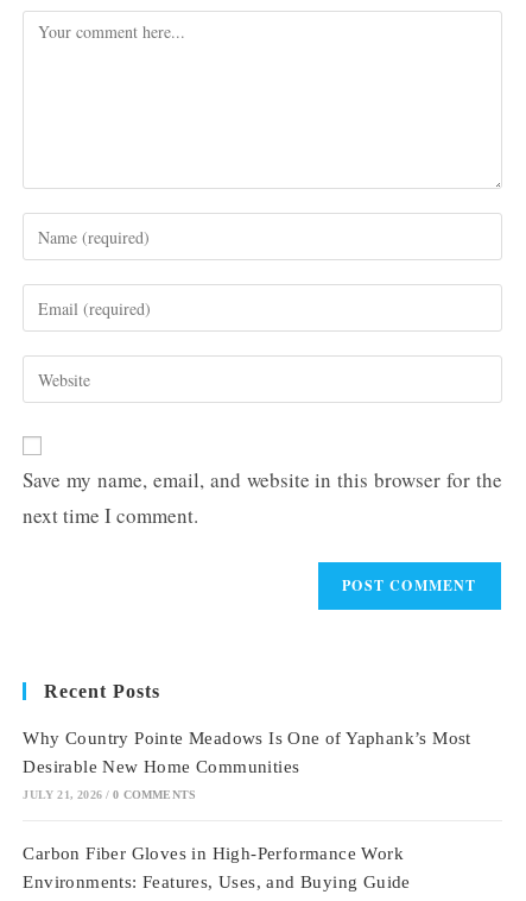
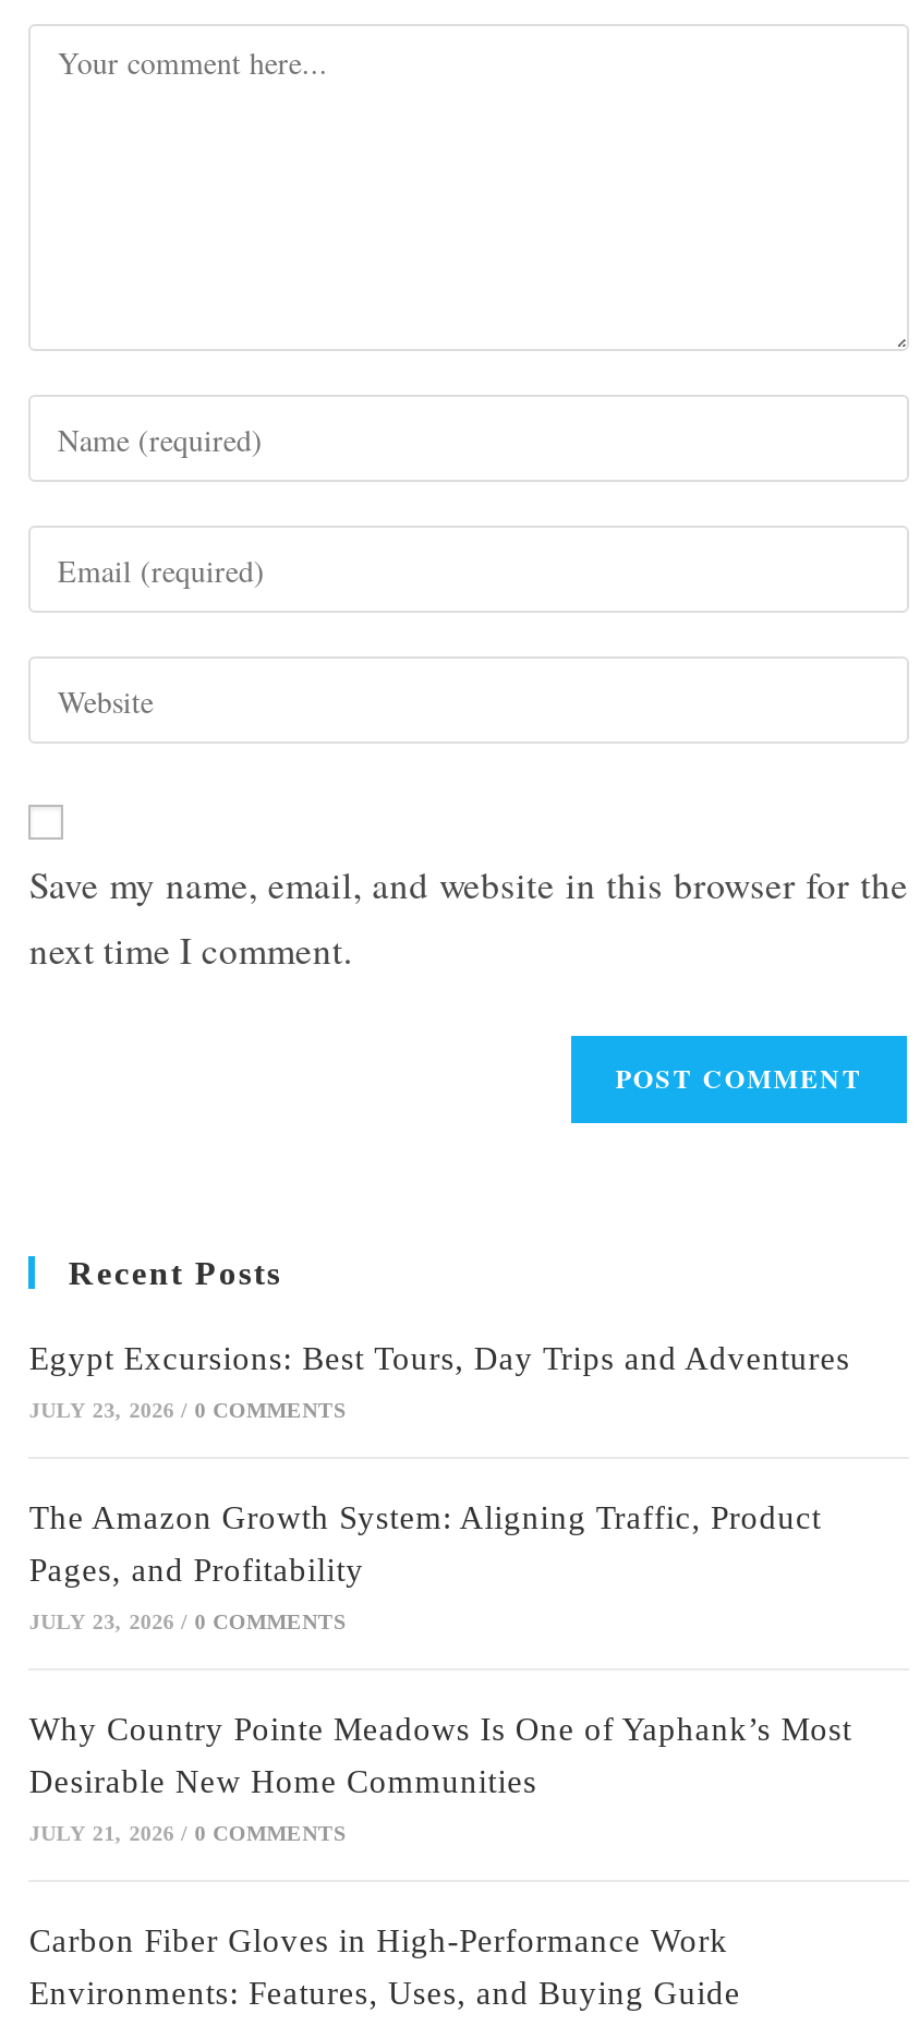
none -> [29,1342,850,1634] Egypt Excursions: Best Tours, Day Trips and Adventures | JULY 23, 2026 / 0 COMMENTS | The Amazon Growth System: Aligning Traffic, Product | Pages, and Profitability | JULY 23, 2026 / 0 COMMENTS

